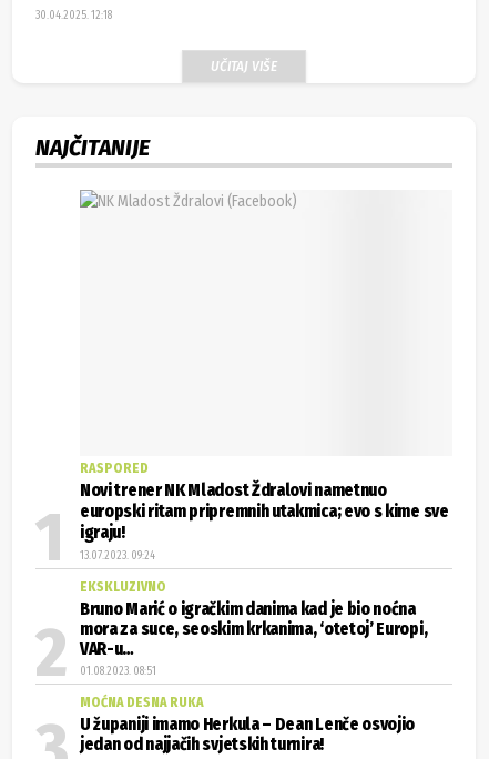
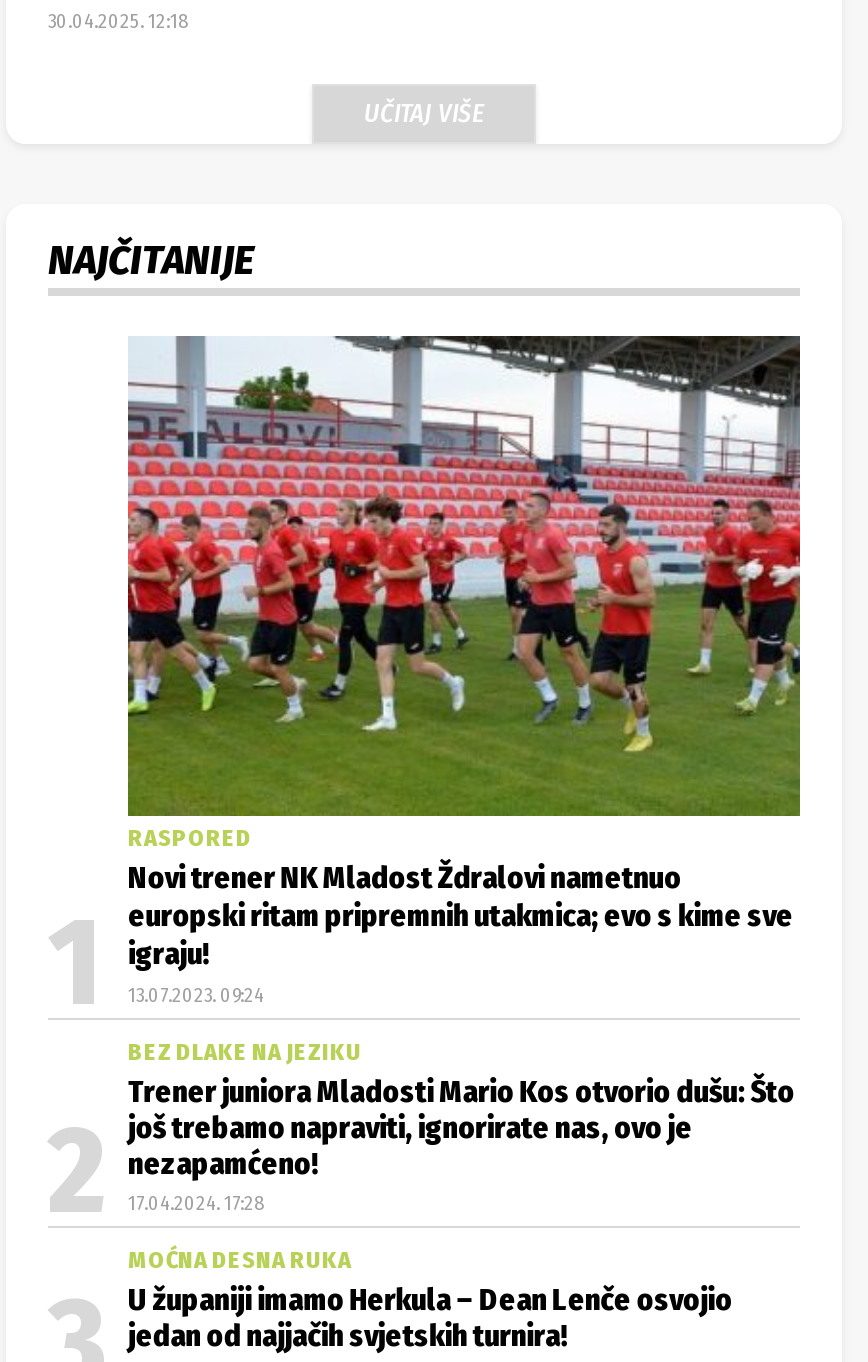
none -> [126,334,802,818] [image]
[80,580,427,678] EKSKLUZIVNO | Bruno Marić o igračkim danima kad je bio noćna | mora za suce, seoskim krkanima, ‘otetoj’ Europi, | VAR-u… | 01.08.2023. 08:51 -> [128,1039,795,1217] BEZ DLAKE NA JEZIKU | Trener juniora Mladosti Mario Kos otvorio dušu: Što | još trebamo napraviti, ignorirate nas, ovo je | nezapamćeno! | 17.04.2024. 17:28

